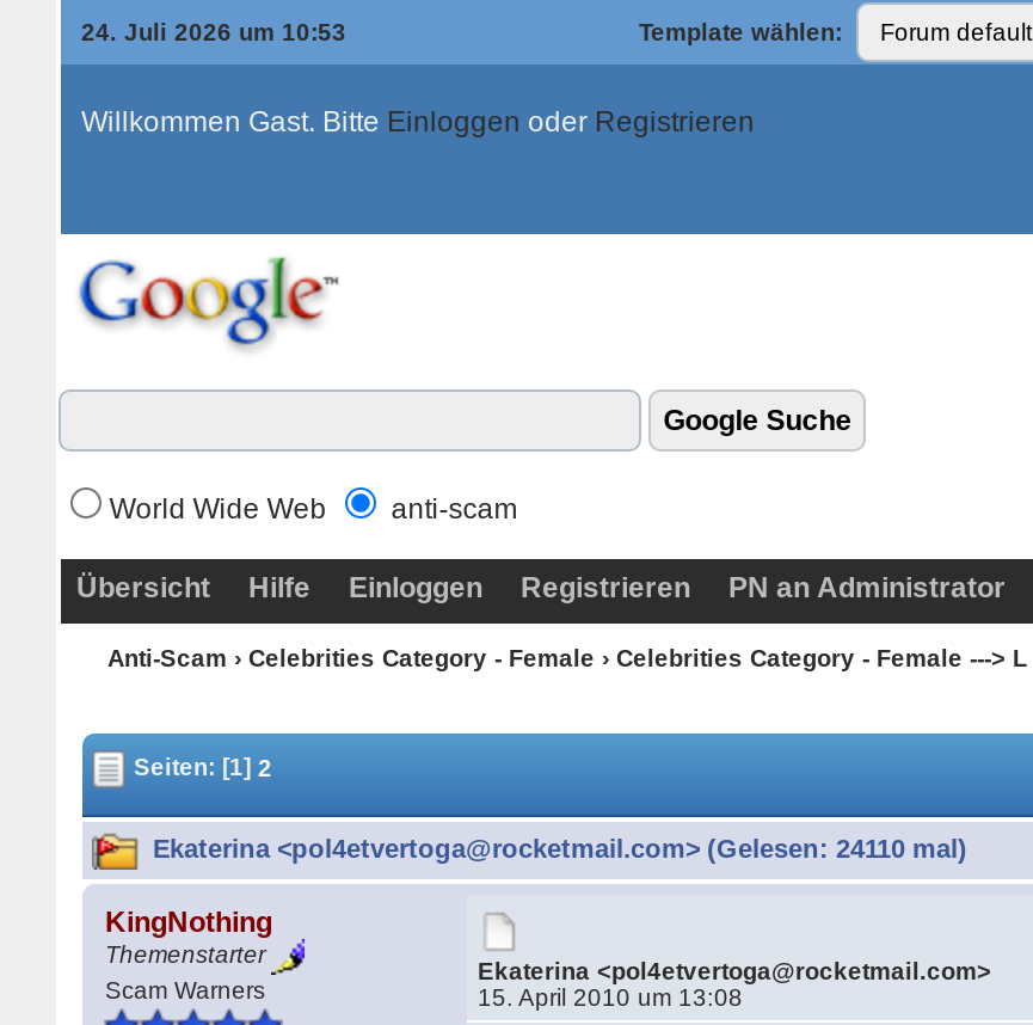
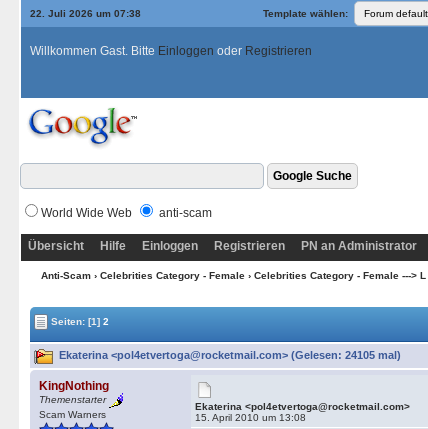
[81,19,346,45] 24. Juli 2026 um 10:53 -> [29,8,140,19] 22. Juli 2026 um 07:38
[146,834,967,862] Ekaterina <pol4etvertoga@rocketmail.com> (Gelesen: 24110 mal) -> [56,349,401,361] Ekaterina <pol4etvertoga@rocketmail.com> (Gelesen: 24105 mal)

